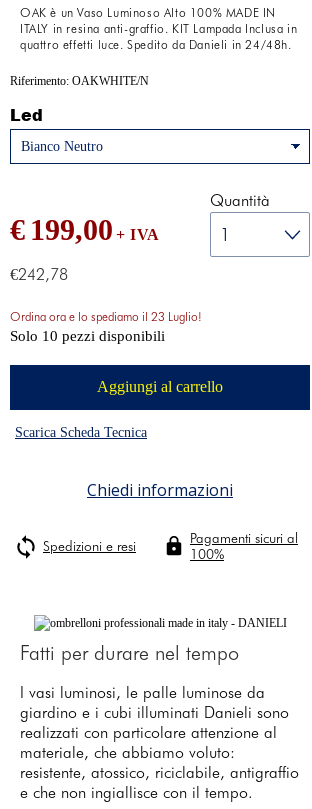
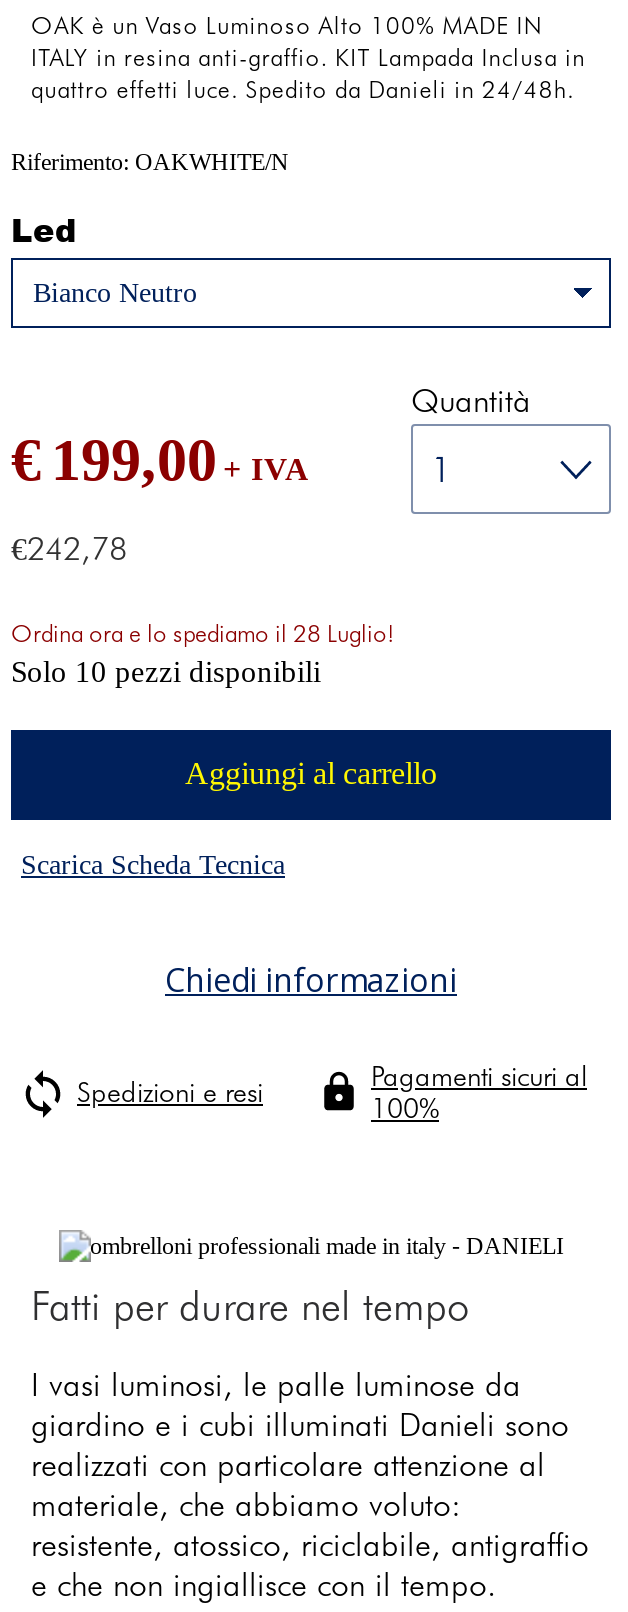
[10,309,202,324] Ordina ora e lo spediamo il 23 Luglio! -> [11,617,395,647] Ordina ora e lo spediamo il 28 Luglio!

